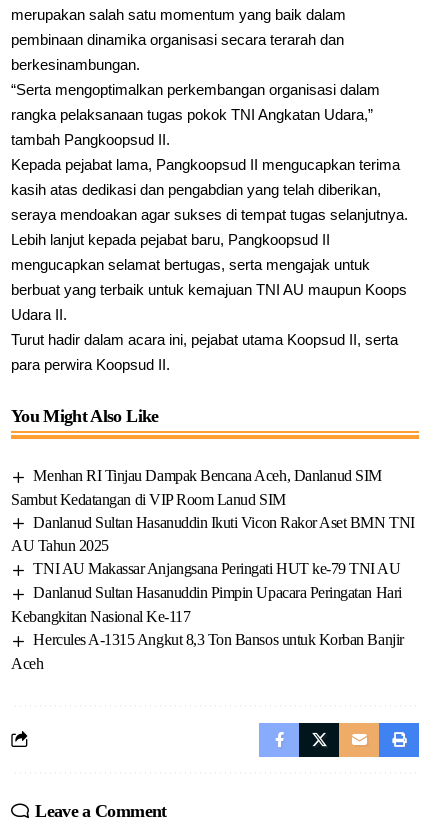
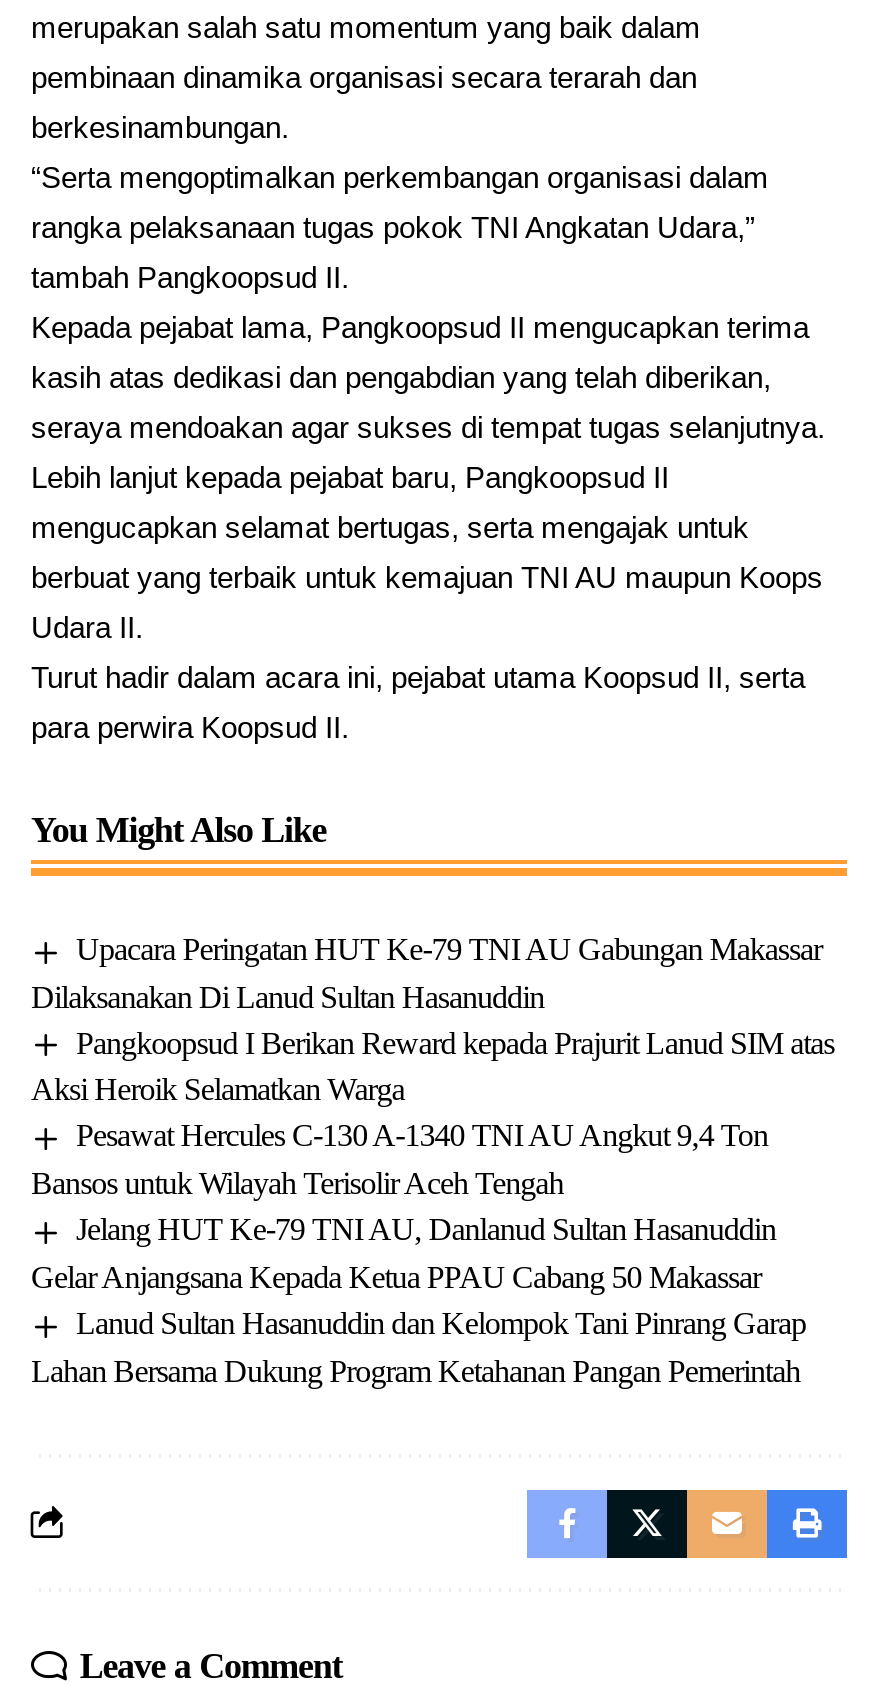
[11,467,415,672] Menhan RI Tinjau Dampak Bencana Aceh, Danlanud SIM | Sambut Kedatangan di VIP Room Lanud SIM | Danlanud Sultan Hasanuddin Ikuti Vicon Rakor Aset BMN TNI | AU Tahun 2025 | TNI AU Makassar Anjangsana Peringati HUT ke-79 TNI AU | Danlanud Sultan Hasanuddin Pimpin Upacara Peringatan Hari | Kebangkitan Nasional Ke-117 | Hercules A-1315 Angkut 8,3 Ton Bansos untuk Korban Banjir | Aceh -> [31,932,834,1388] Upacara Peringatan HUT Ke-79 TNI AU Gabungan Makassar | Dilaksanakan Di Lanud Sultan Hasanuddin | Pangkoopsud I Berikan Reward kepada Prajurit Lanud SIM atas | Aksi Heroik Selamatkan Warga | Pesawat Hercules C-130 A-1340 TNI AU Angkut 9,4 Ton | Bansos untuk Wilayah Terisolir Aceh Tengah | Jelang HUT Ke-79 TNI AU, Danlanud Sultan Hasanuddin | Gelar Anjangsana Kepada Ketua PPAU Cabang 50 Makassar | Lanud Sultan Hasanuddin dan Kelompok Tani Pinrang Garap | Lahan Bersama Dukung Program Ketahanan Pangan Pemerintah

